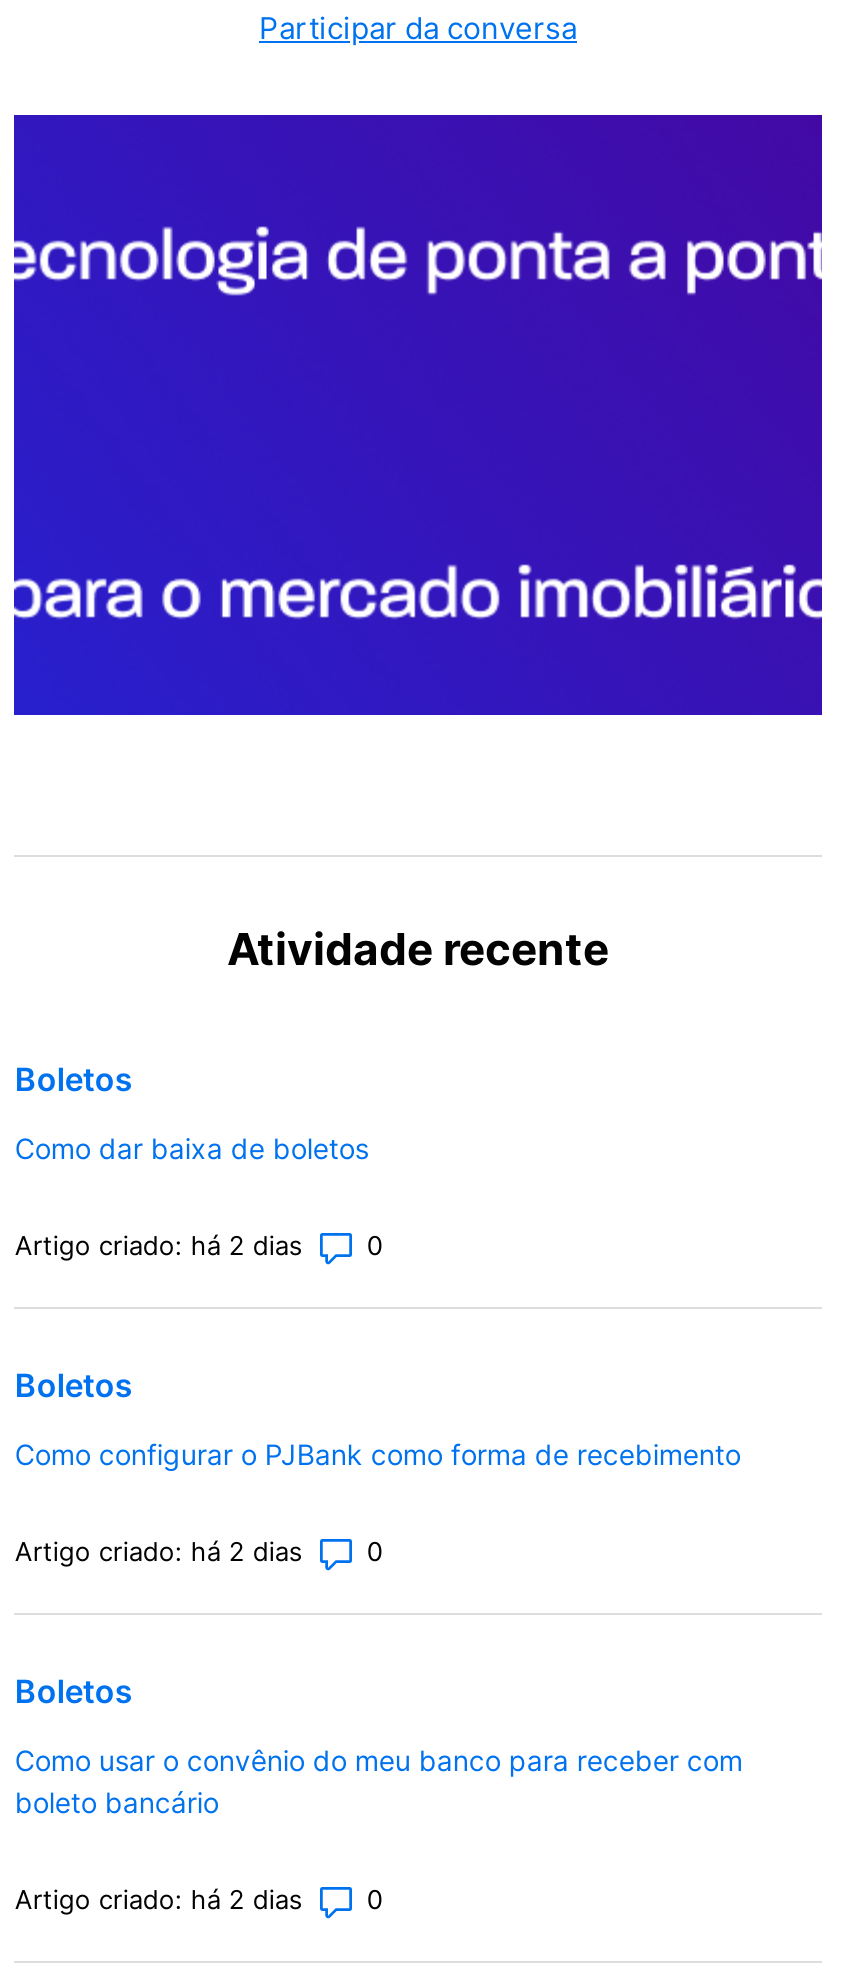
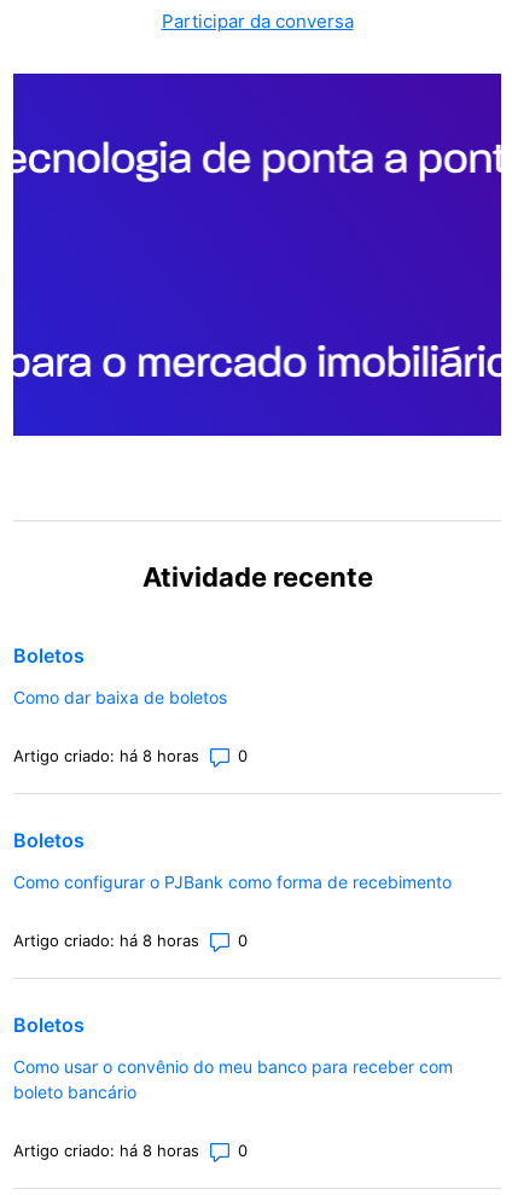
[15,1229,303,1261] Artigo criado: há 2 dias -> [14,746,200,766] Artigo criado: há 8 horas
[15,1535,303,1567] Artigo criado: há 2 dias -> [14,931,200,950] Artigo criado: há 8 horas
[15,1883,303,1915] Artigo criado: há 2 dias -> [14,1141,200,1160] Artigo criado: há 8 horas

